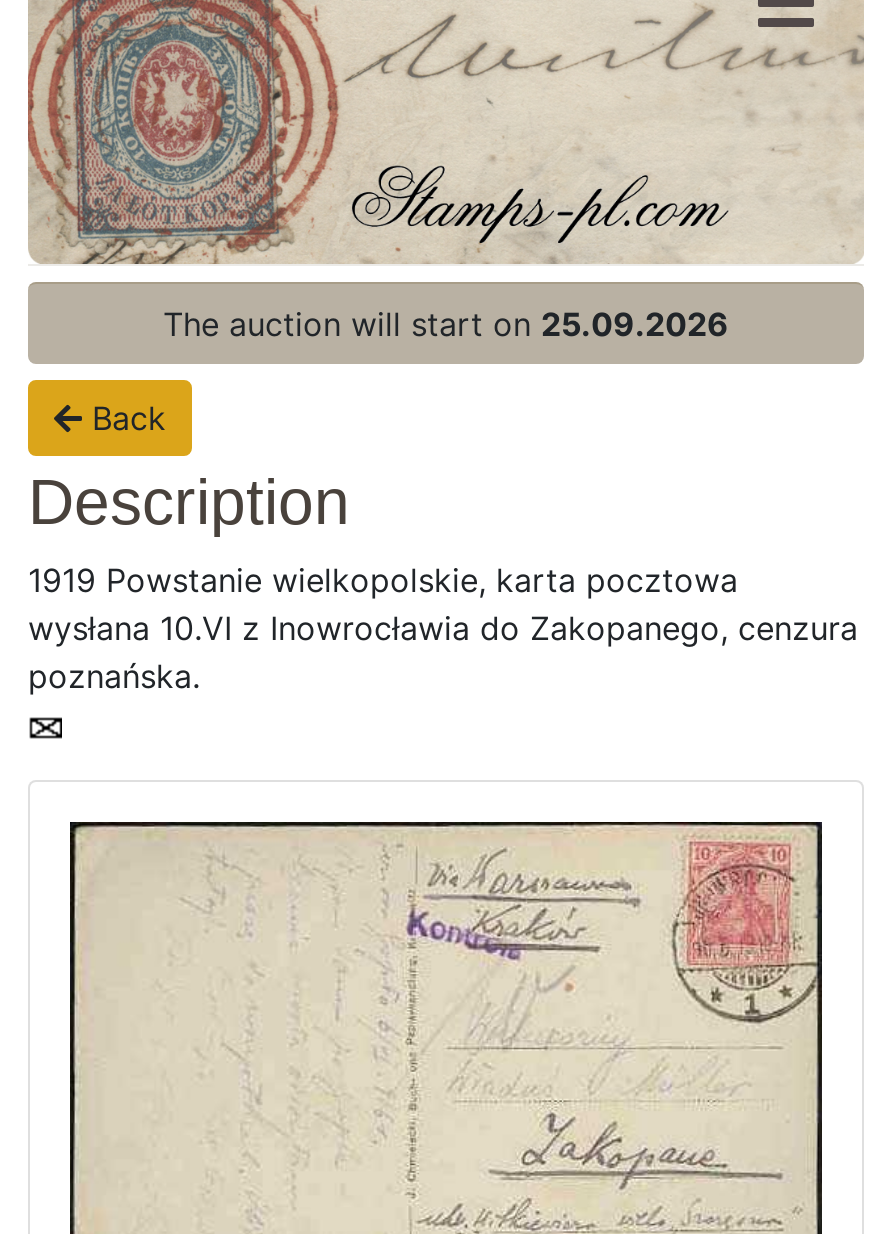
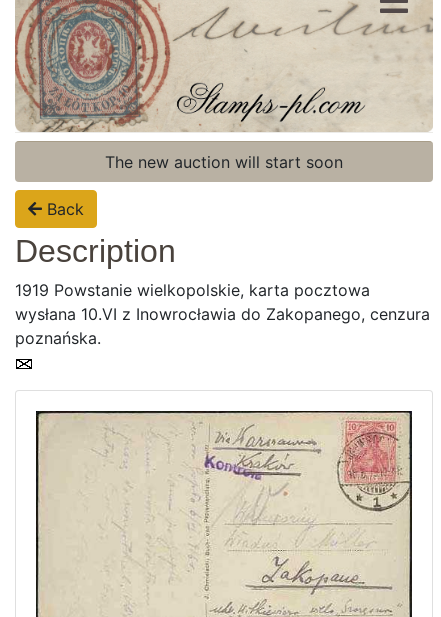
[163,304,729,344] The auction will start on 25.09.2026 -> [105,152,343,172] The new auction will start soon

